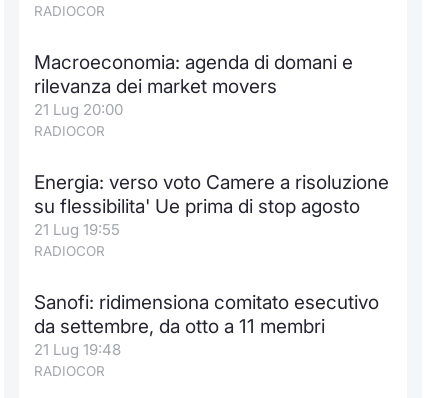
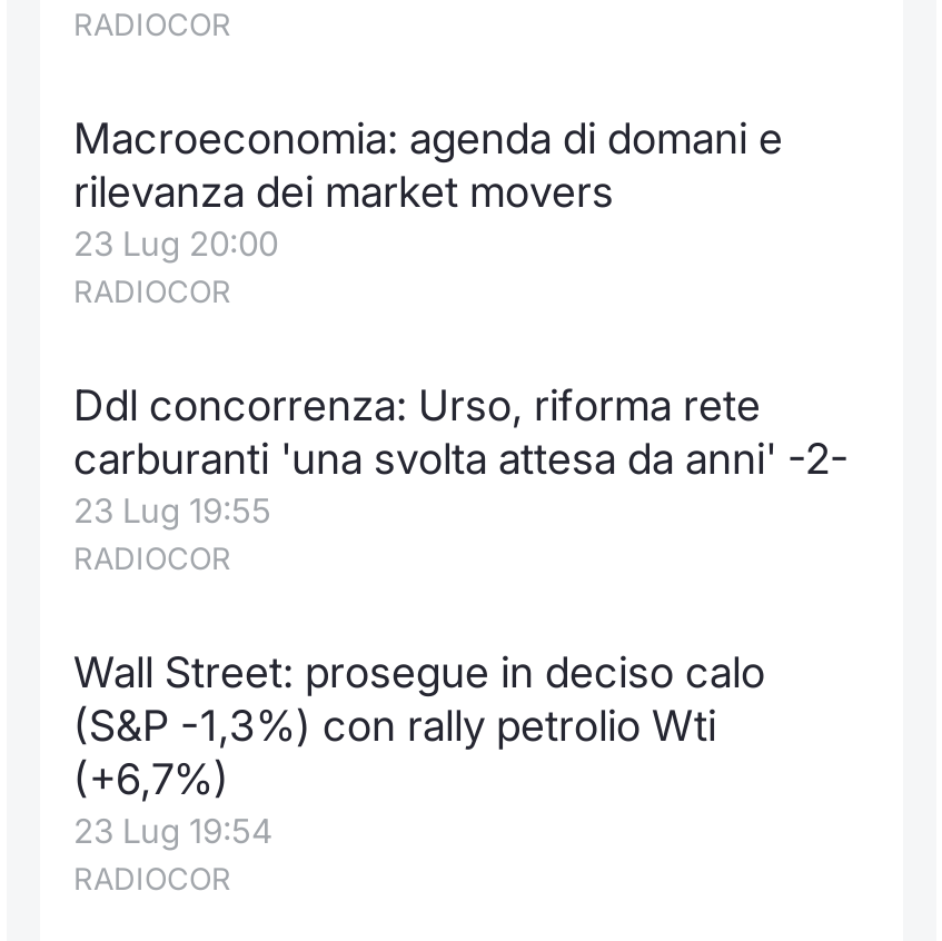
[34,100,123,119] 21 Lug 20:00 -> [73,222,278,265] 23 Lug 20:00
[34,171,389,239] Energia: verso voto Camere a risoluzione | su flessibilita' Ue prima di stop agosto | 21 Lug 19:55 -> [73,380,850,532] Ddl concorrenza: Urso, riforma rete | carburanti 'una svolta attesa da anni' -2- | 23 Lug 19:55
[34,291,379,359] Sanofi: ridimensiona comitato esecutivo | da settembre, da otto a 11 membri | 21 Lug 19:48 -> [73,647,765,852] Wall Street: prosegue in deciso calo | (S&P -1,3%) con rally petrolio Wti | (+6,7%) | 23 Lug 19:54

